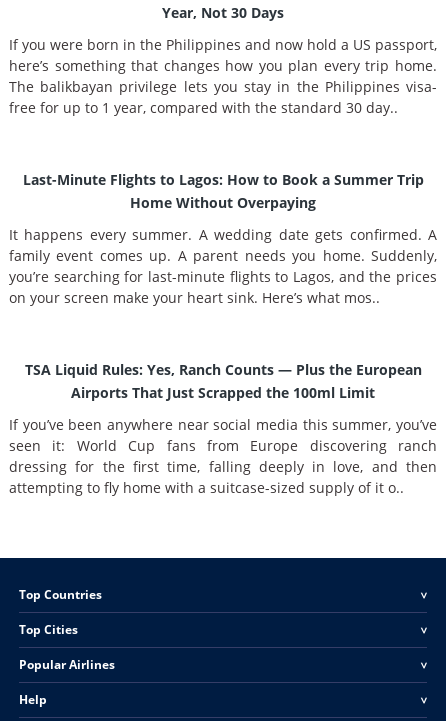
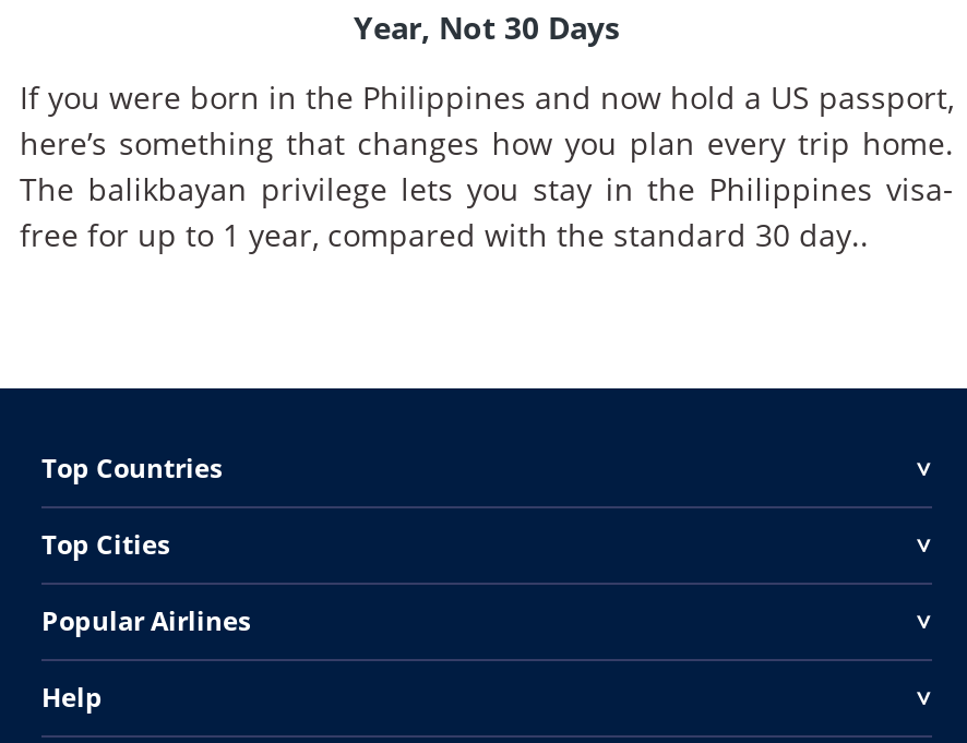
[9,170,437,307] Last-Minute Flights to Lagos: How to Book a Summer Trip | Home Without Overpaying | It happens every summer. A wedding date gets confirmed. A | family event comes up. A parent needs you home. Suddenly, | you’re searching for last-minute flights to Lagos, and the prices | on your screen make your heart sink. Here’s what mos.. -> none
[9,360,437,497] TSA Liquid Rules: Yes, Ranch Counts — Plus the European | Airports That Just Scrapped the 100ml Limit | If you’ve been anywhere near social media this summer, you’ve | seen it: World Cup fans from Europe discovering ranch | dressing for the first time, falling deeply in love, and then | attempting to fly home with a suitcase-sized supply of it o.. -> none

